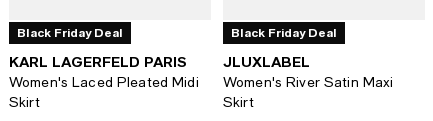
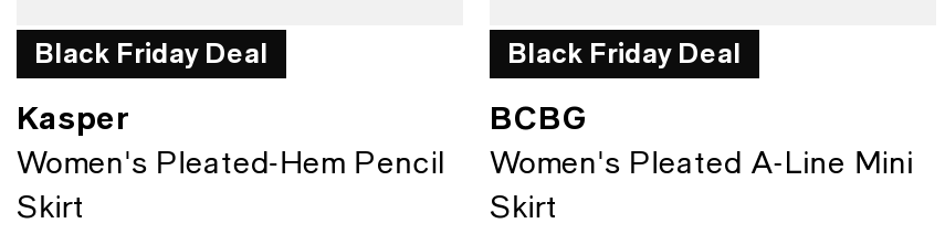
[9,53,199,90] KARL LAGERFELD PARIS | Women's Laced Pleated Midi -> [17,98,445,179] Kasper | Women's Pleated-Hem Pencil
[223,53,393,90] JLUXLABEL | Women's River Satin Maxi -> [490,98,914,179] BCBG | Women's Pleated A-Line Mini

